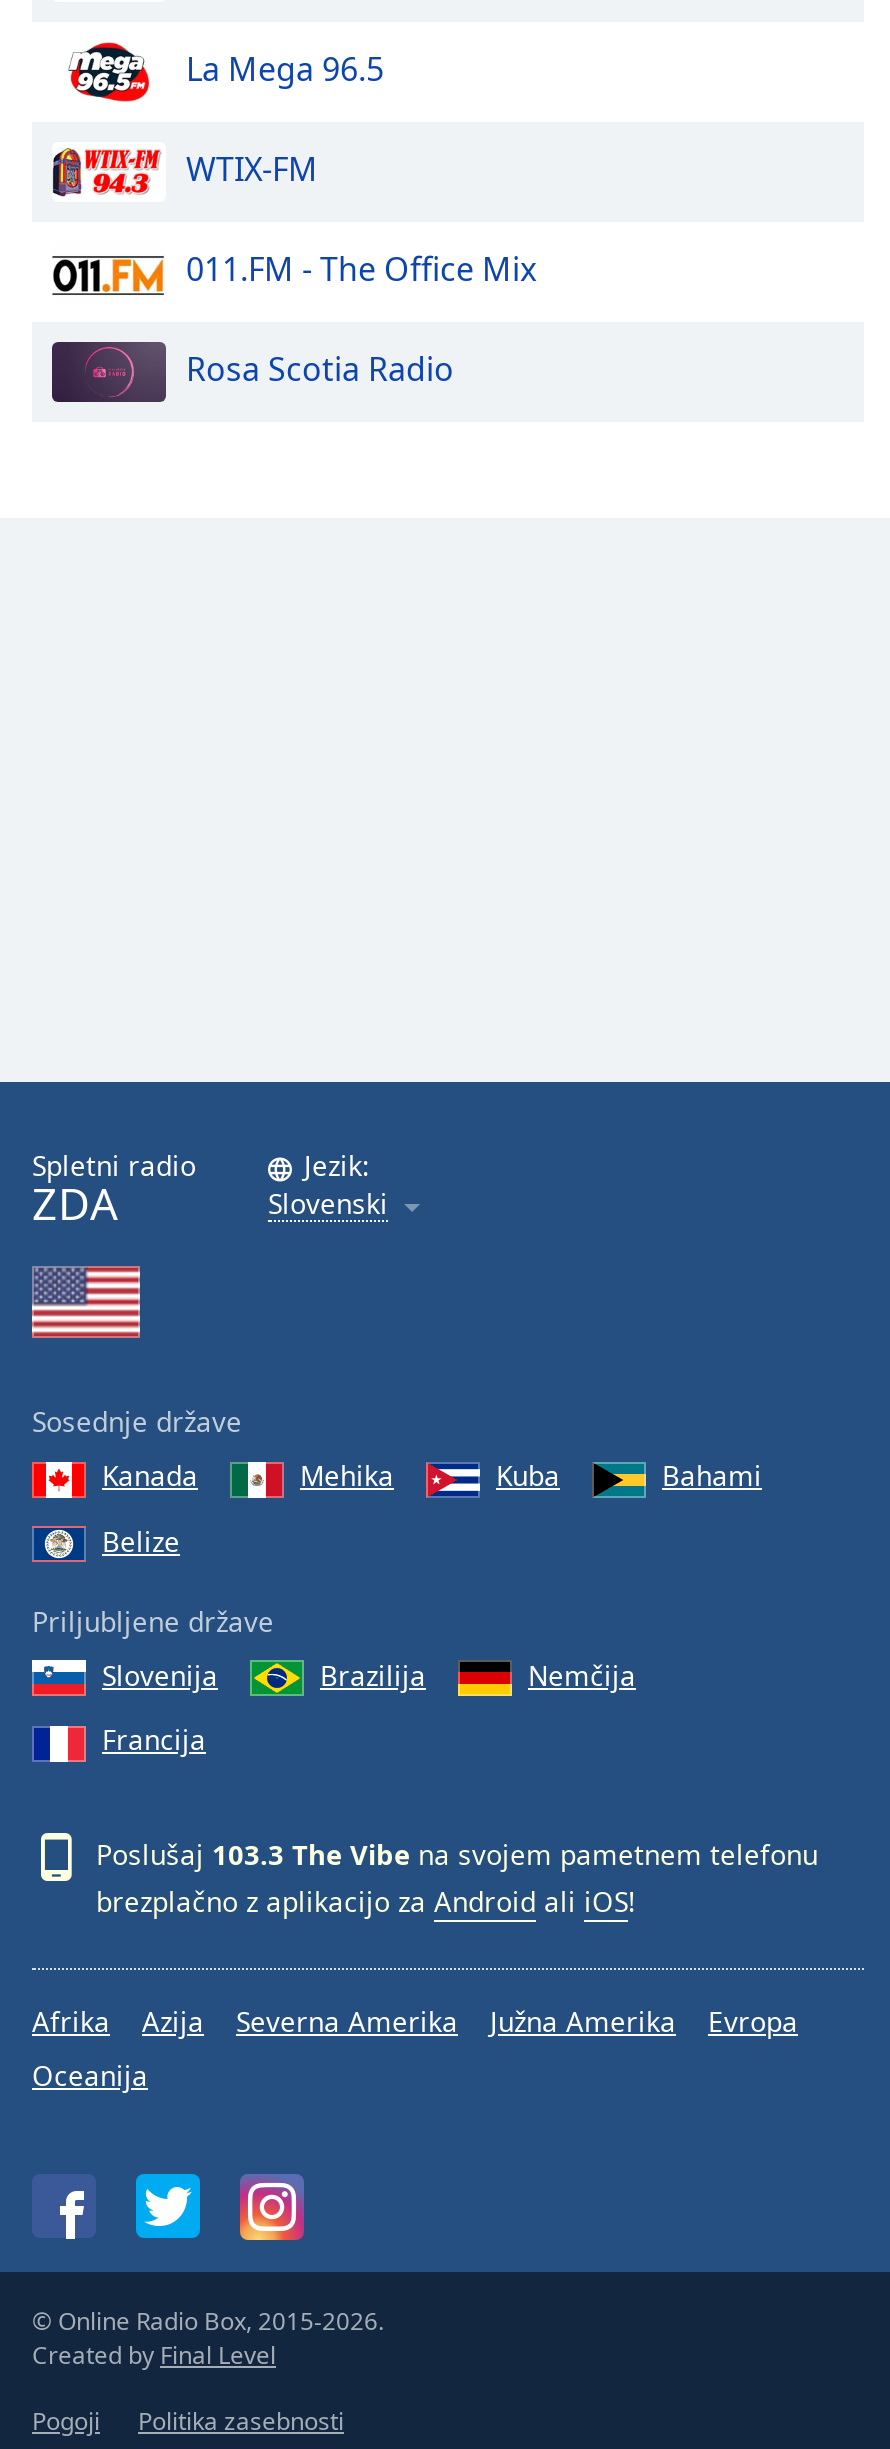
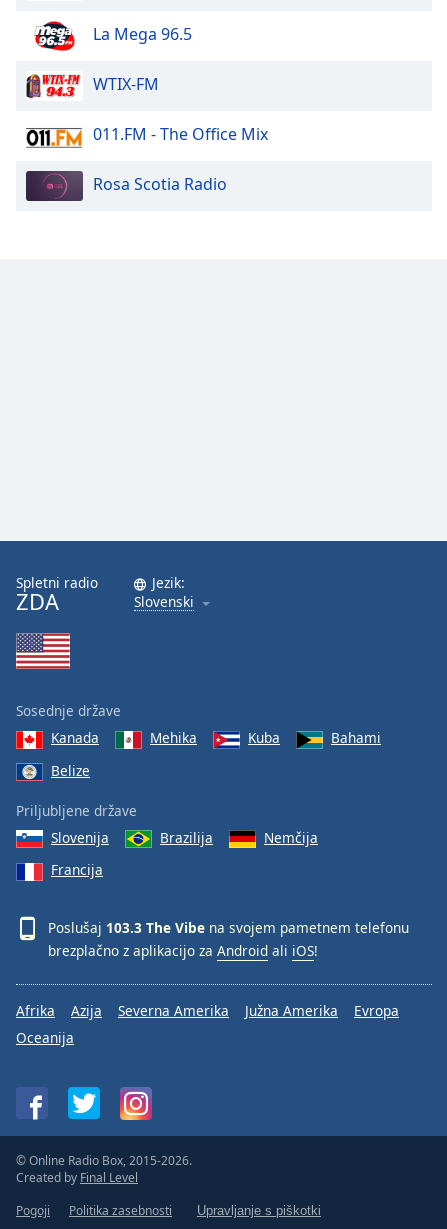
none -> [197,1203,321,1218] Upravljanje s piškotki

